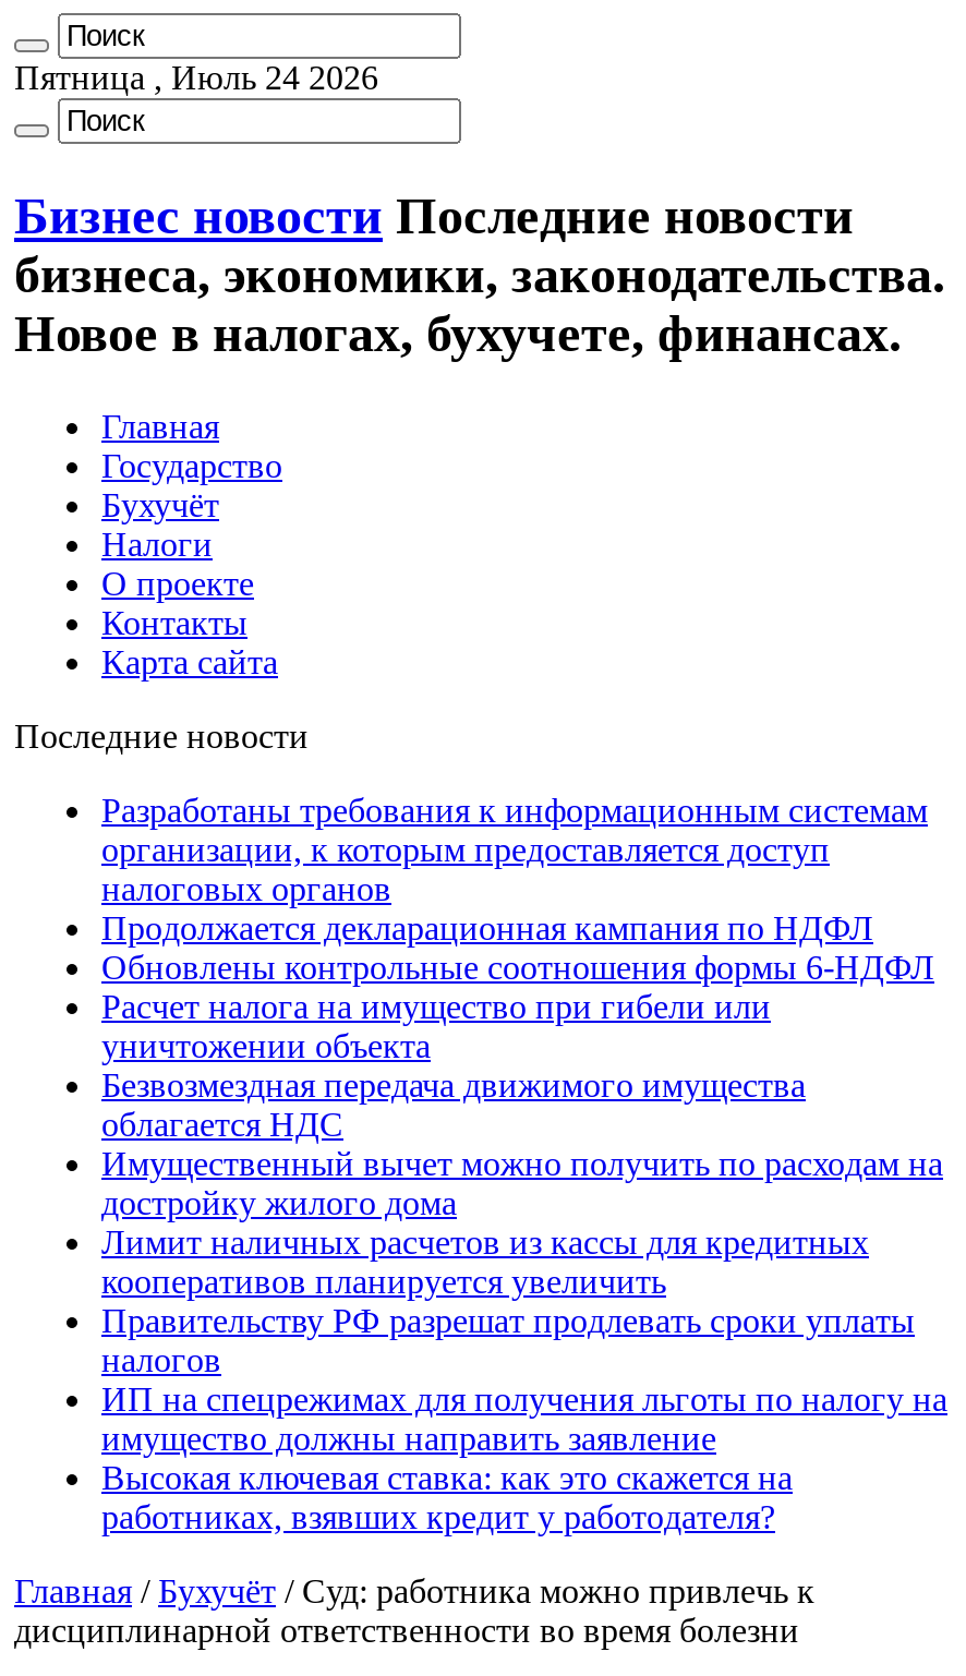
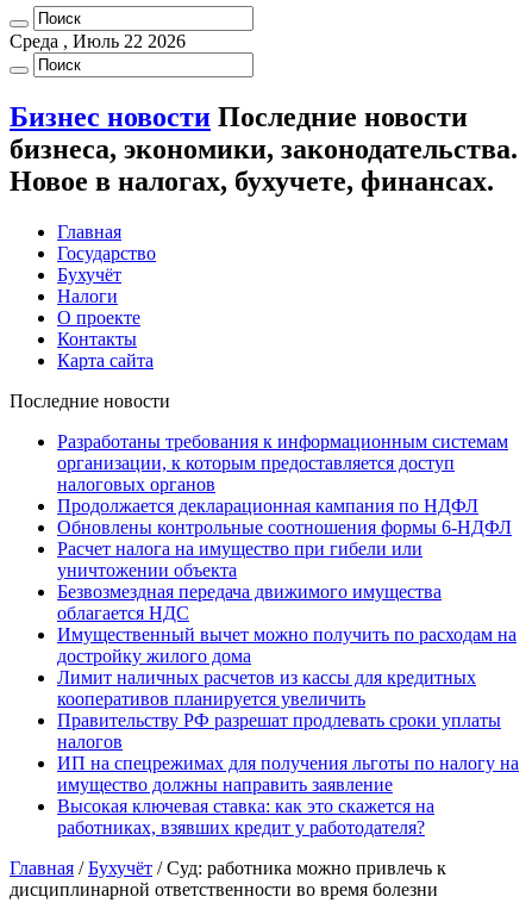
[14,59,378,96] Пятница , Июль 24 2026 -> [10,31,186,51] Среда , Июль 22 2026

